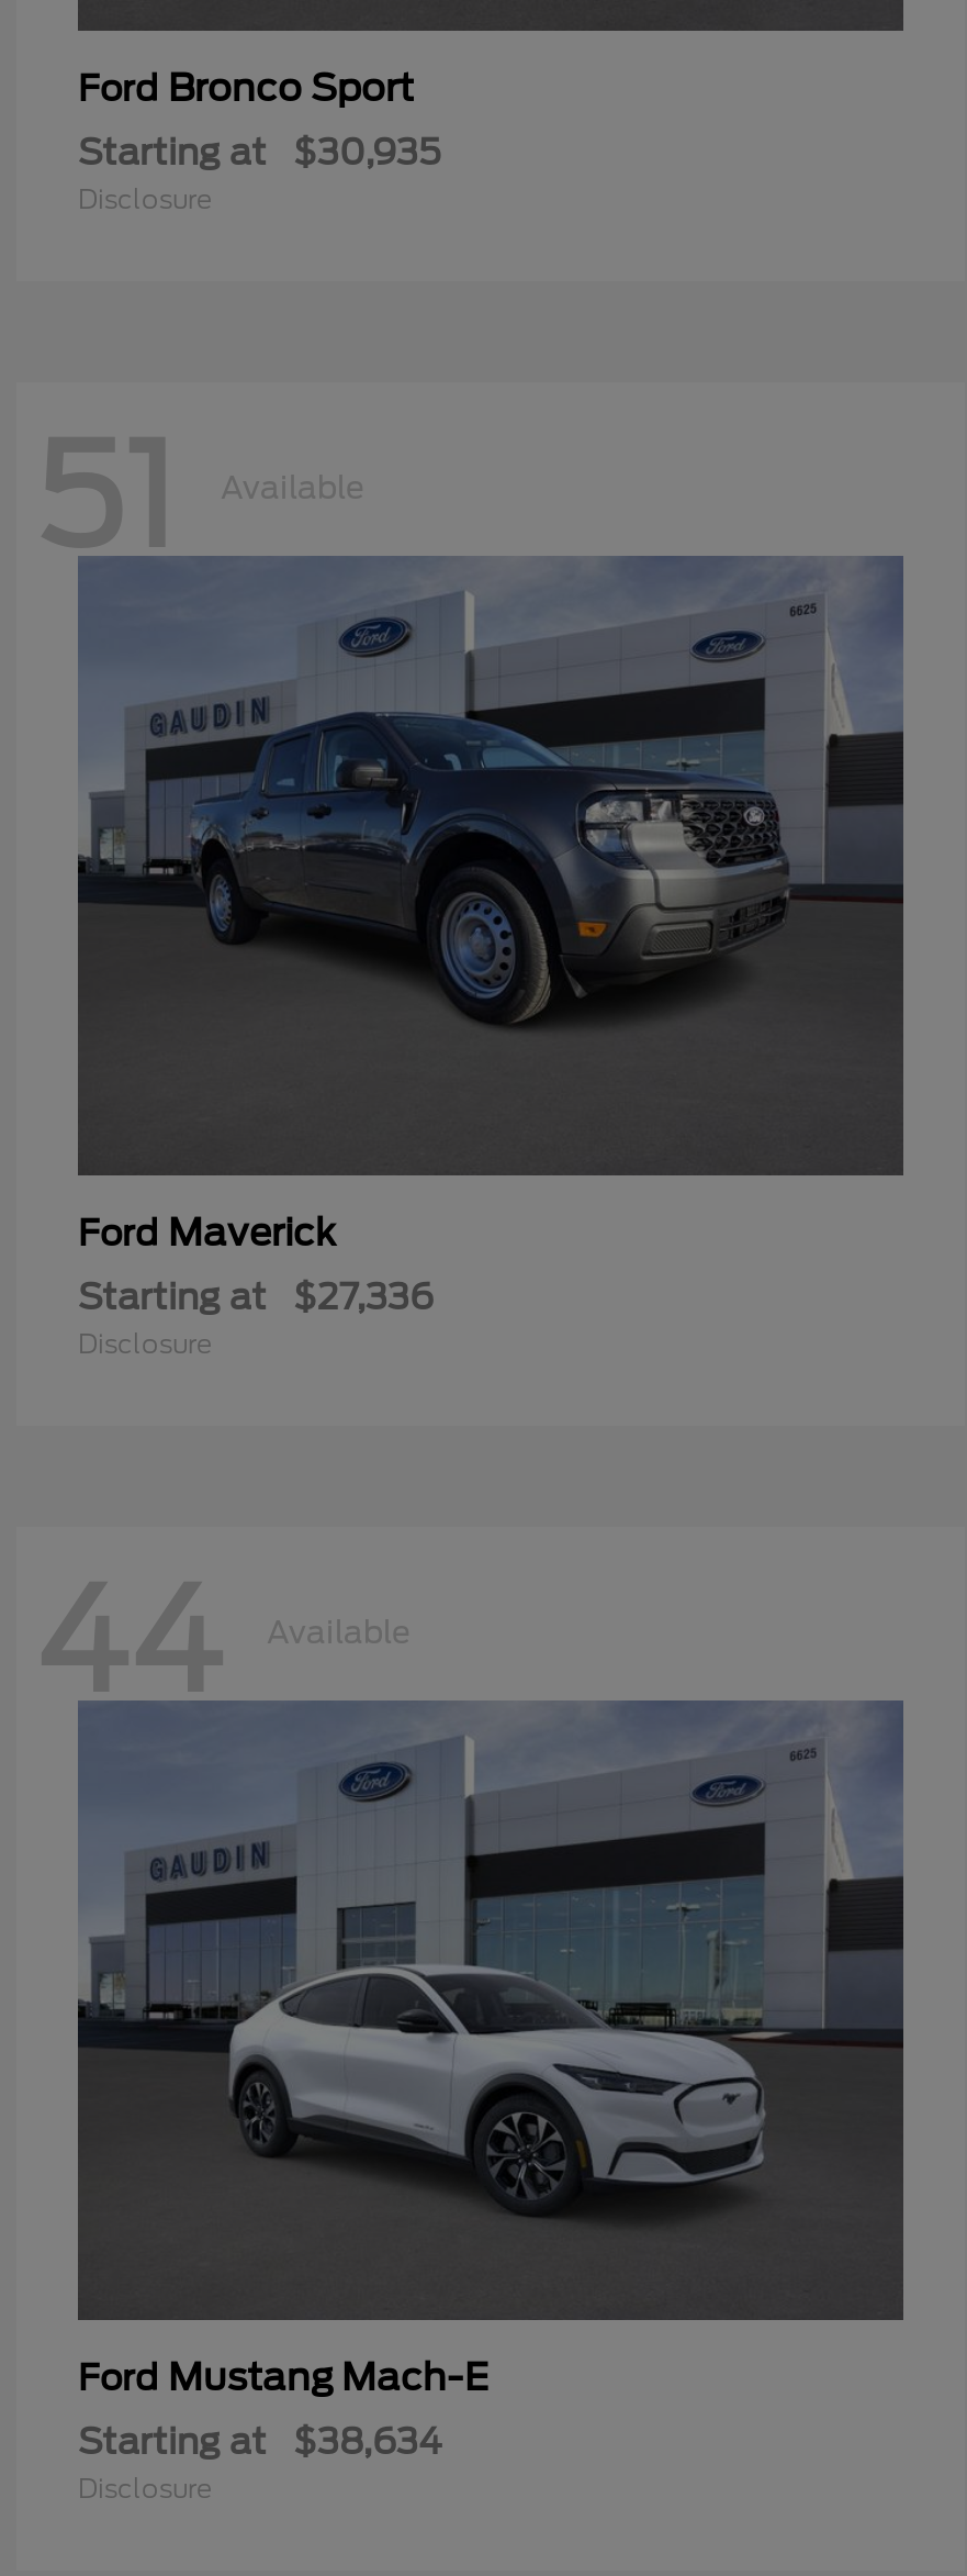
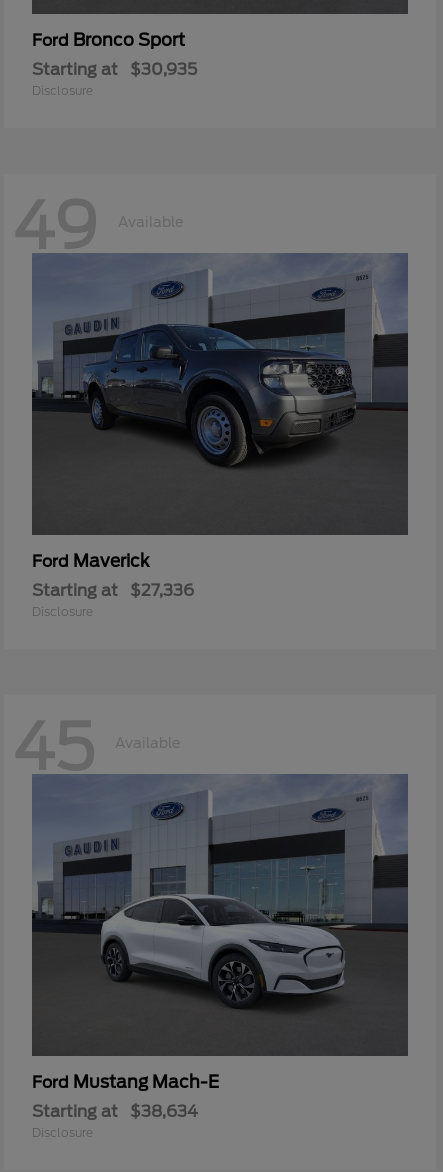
[34,413,177,580] 51 -> [12,188,98,264] 49
[34,1558,223,1725] 44 -> [12,709,95,785] 45

